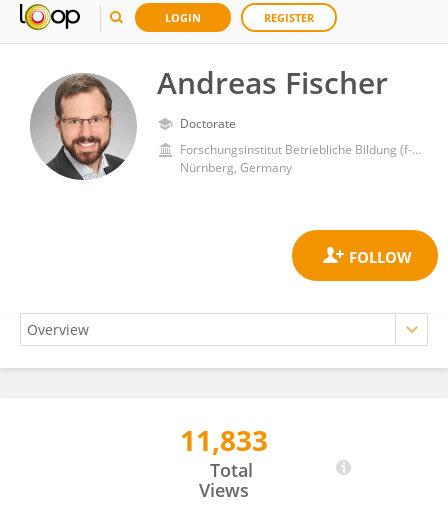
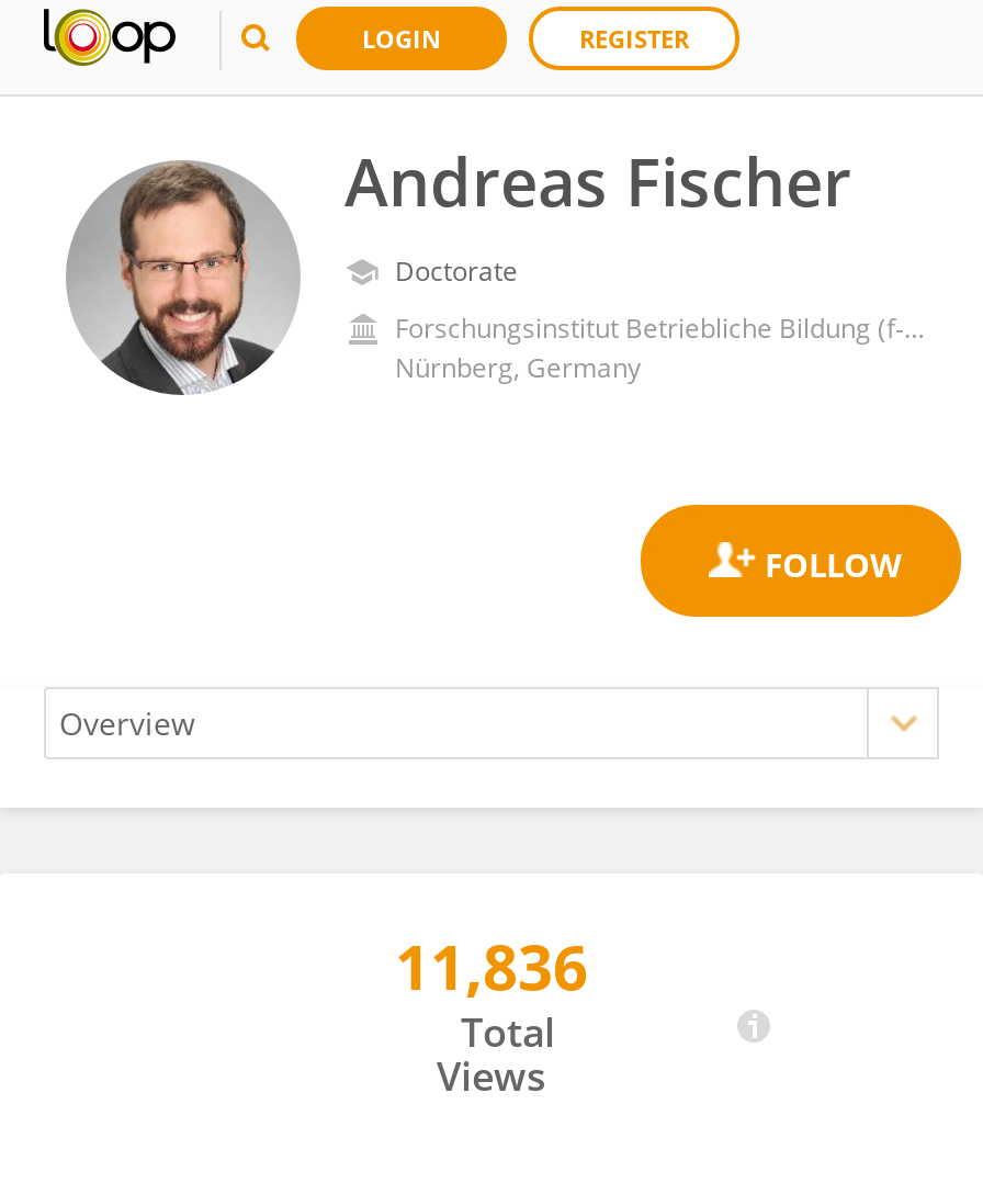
[180,421,268,459] 11,833 -> [395,924,588,1007] 11,836

